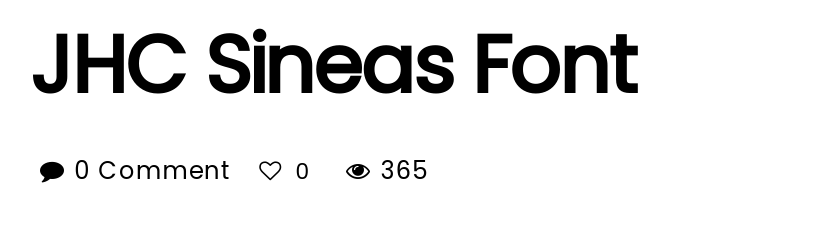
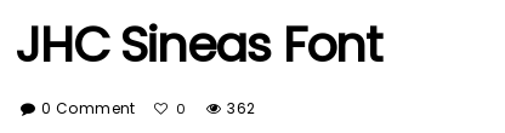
[381,154,429,188] 365 -> [227,99,256,119] 362

